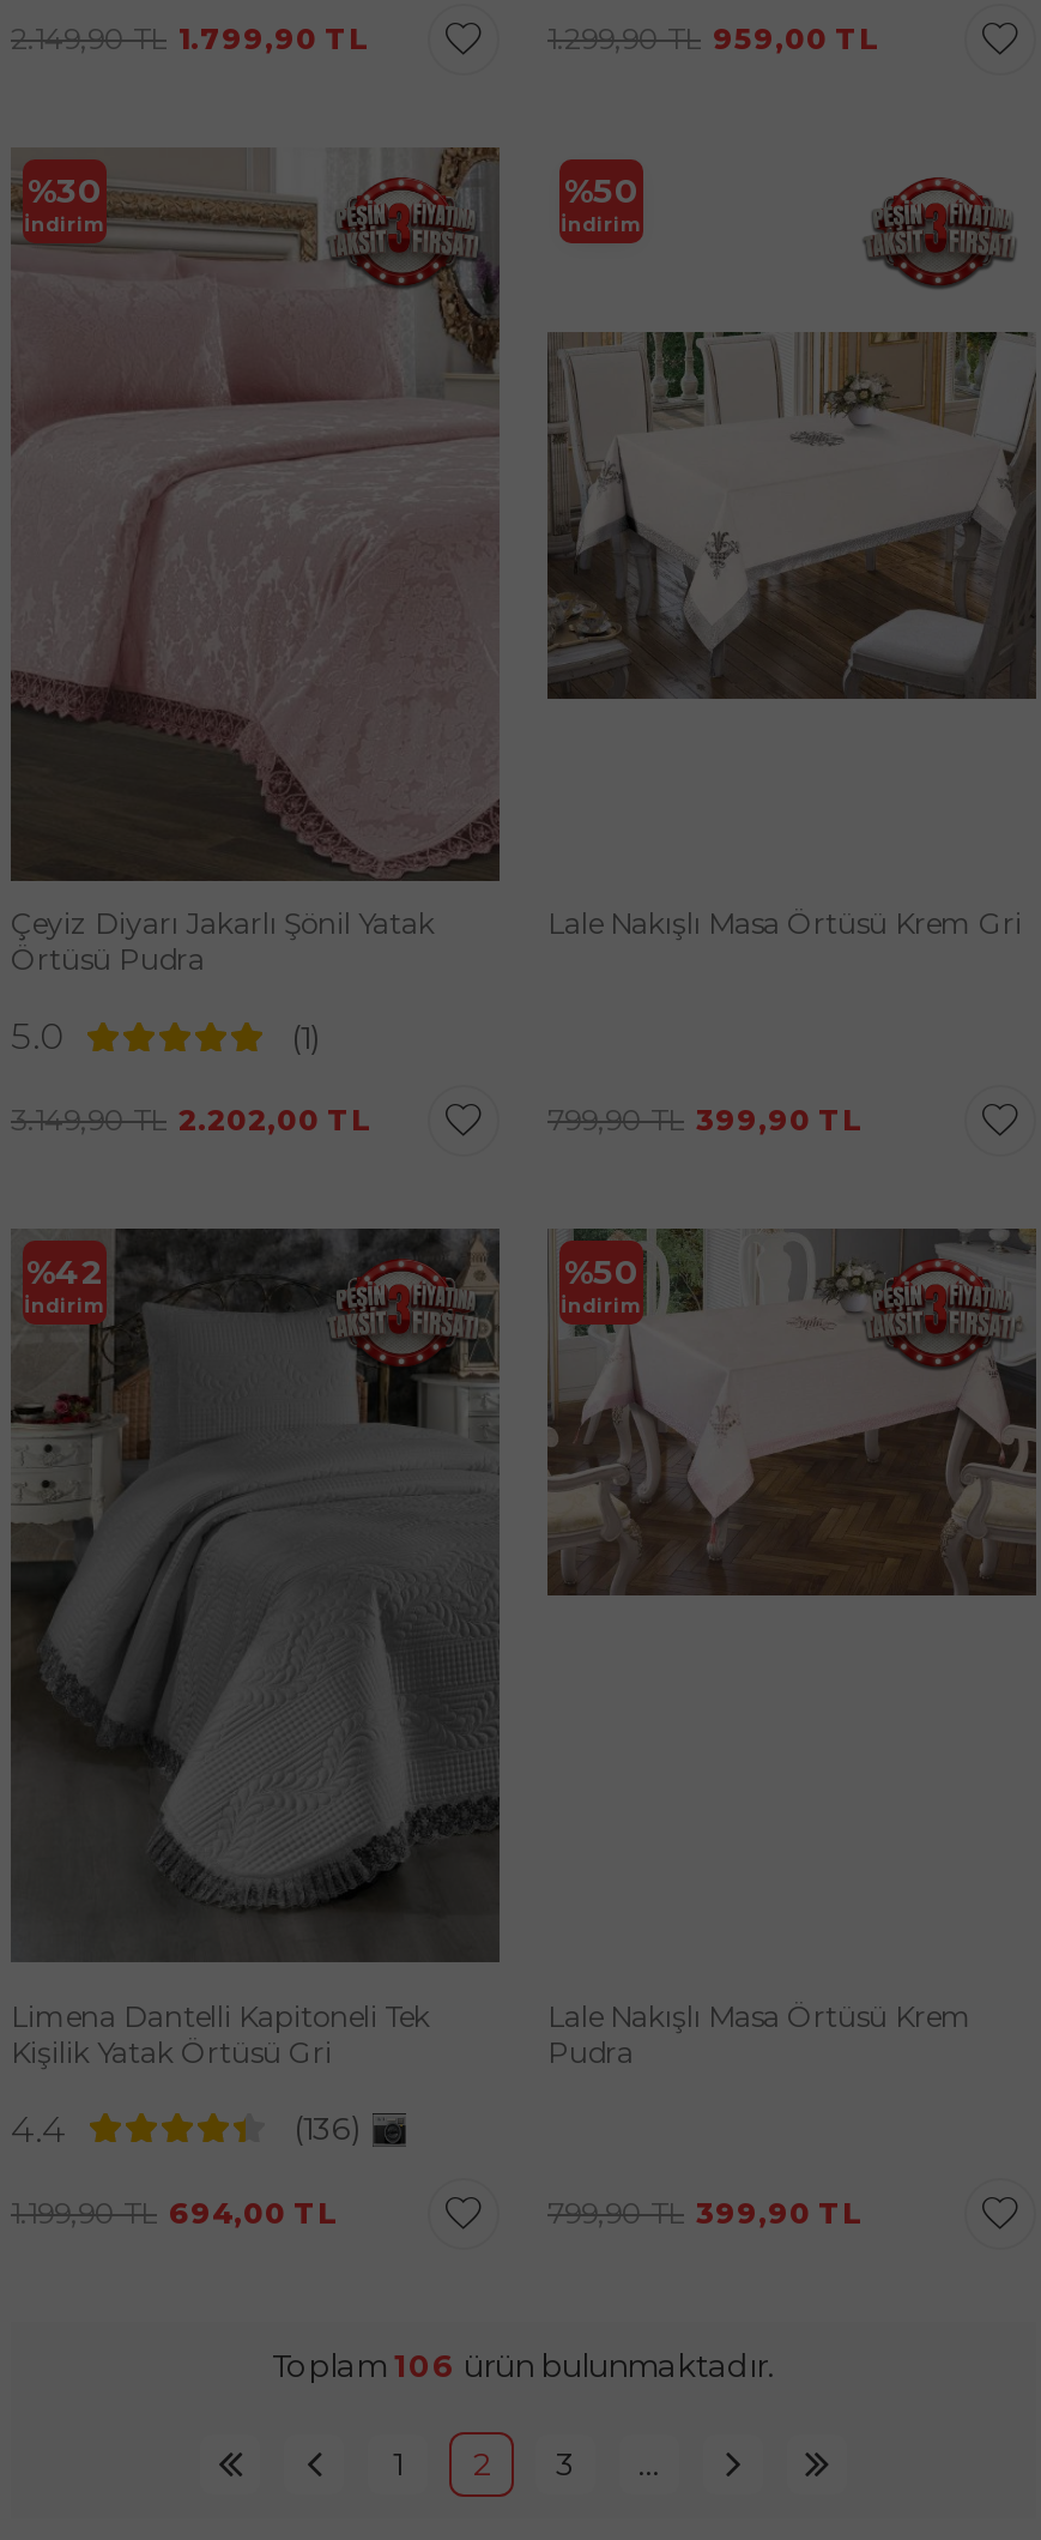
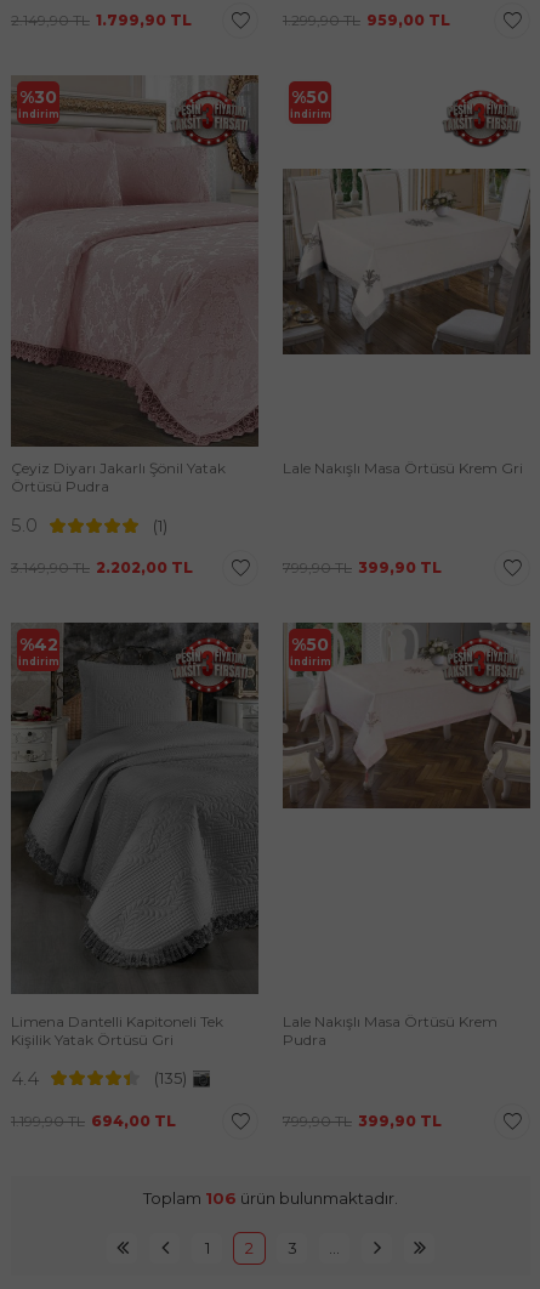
[293,2109,361,2147] (136) -> [154,1068,187,1088] (135)

